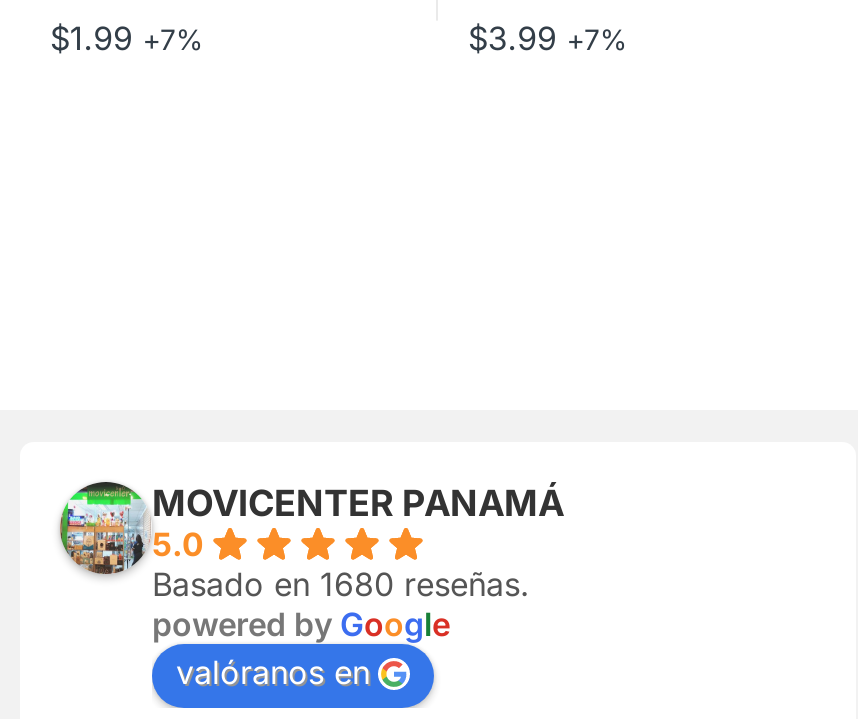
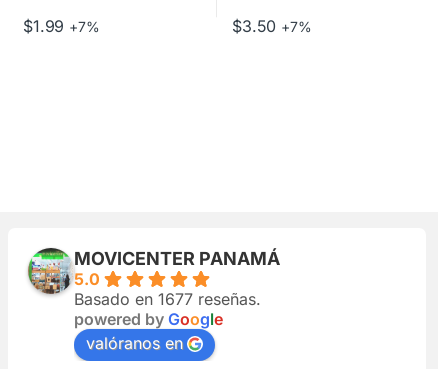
[468,17,628,57] $3.99 +7% -> [232,16,312,36] $3.50 +7%
[152,563,530,603] Basado en 1680 reseñas. -> [74,289,261,309] Basado en 1677 reseñas.

